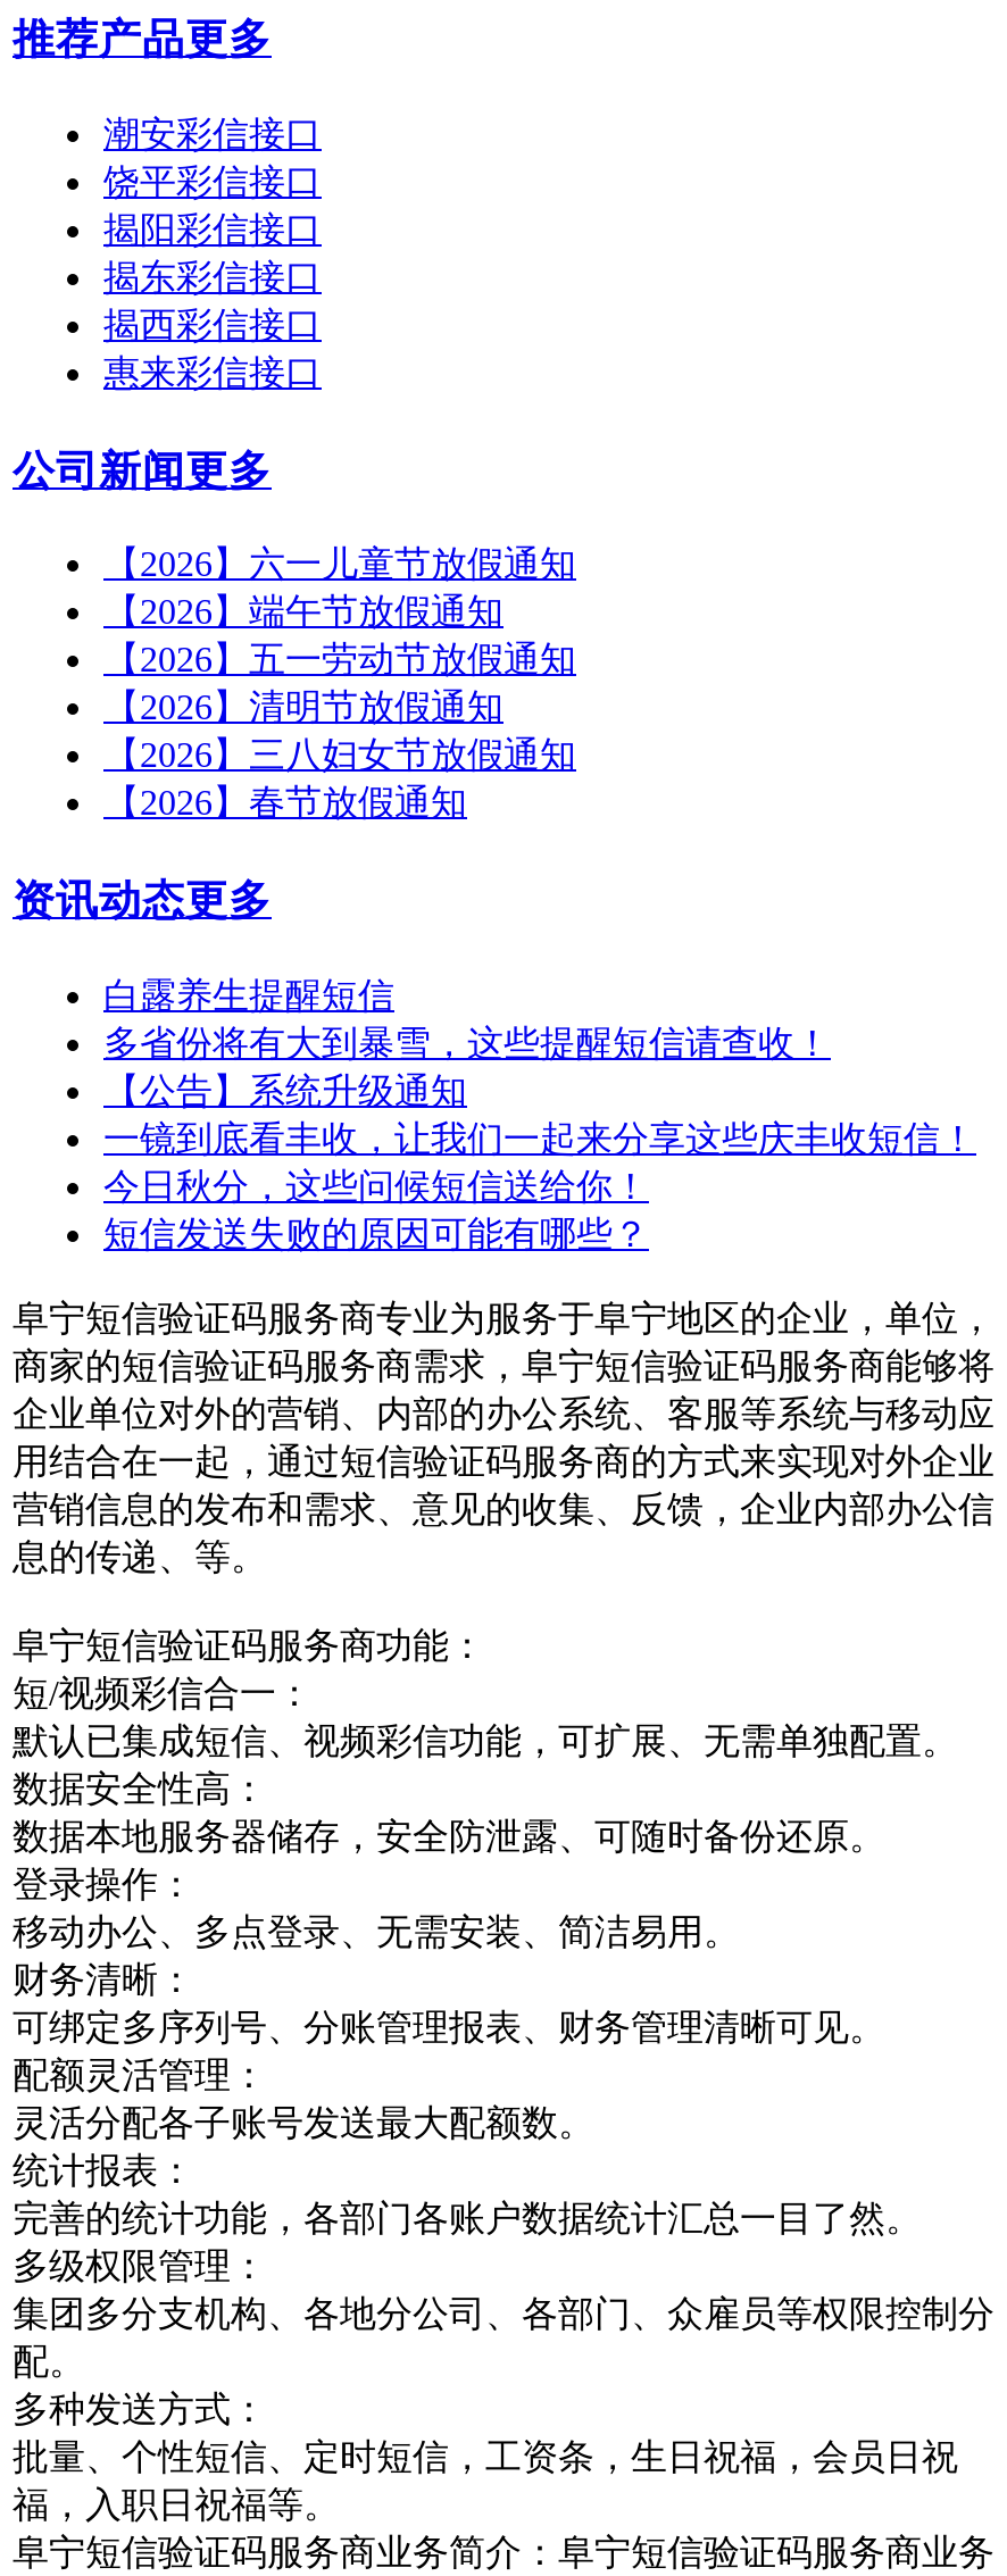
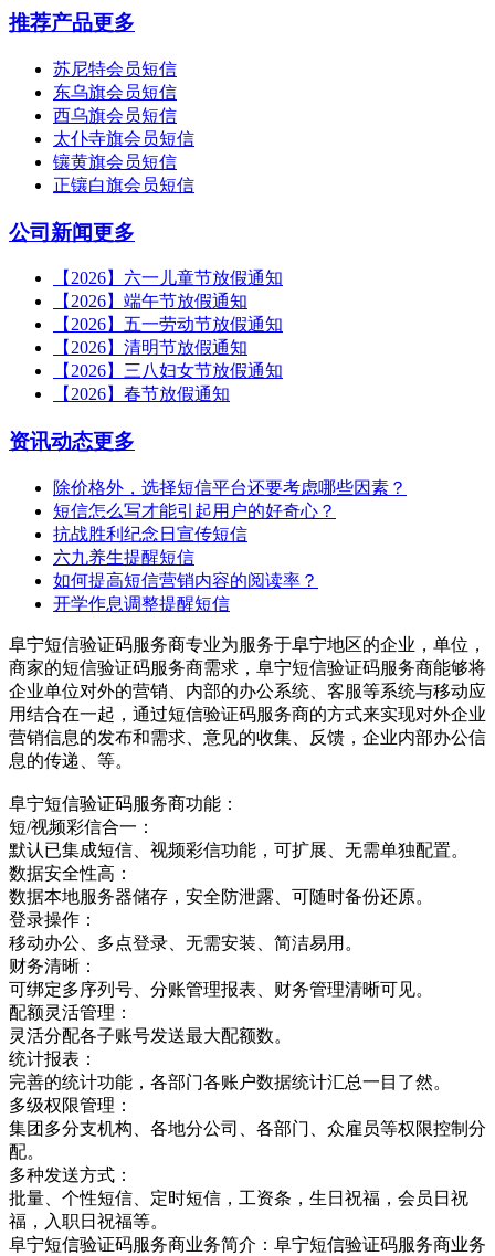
[103,115,322,392] 潮安彩信接口 | 饶平彩信接口 | 揭阳彩信接口 | 揭东彩信接口 | 揭西彩信接口 | 惠来彩信接口 -> [53,60,194,194] 苏尼特会员短信 | 东乌旗会员短信 | 西乌旗会员短信 | 太仆寺旗会员短信 | 镶黄旗会员短信 | 正镶白旗会员短信
[103,976,976,1253] 白露养生提醒短信 | 多省份将有大到暴雪，这些提醒短信请查收！ | 【公告】系统升级通知 | 一镜到底看丰收，让我们一起来分享这些庆丰收短信！ | 今日秋分，这些问候短信送给你！ | 短信发送失败的原因可能有哪些？ -> [53,478,407,613] 除价格外，选择短信平台还要考虑哪些因素？ | 短信怎么写才能引起用户的好奇心？ | 抗战胜利纪念日宣传短信 | 六九养生提醒短信 | 如何提高短信营销内容的阅读率？ | 开学作息调整提醒短信

